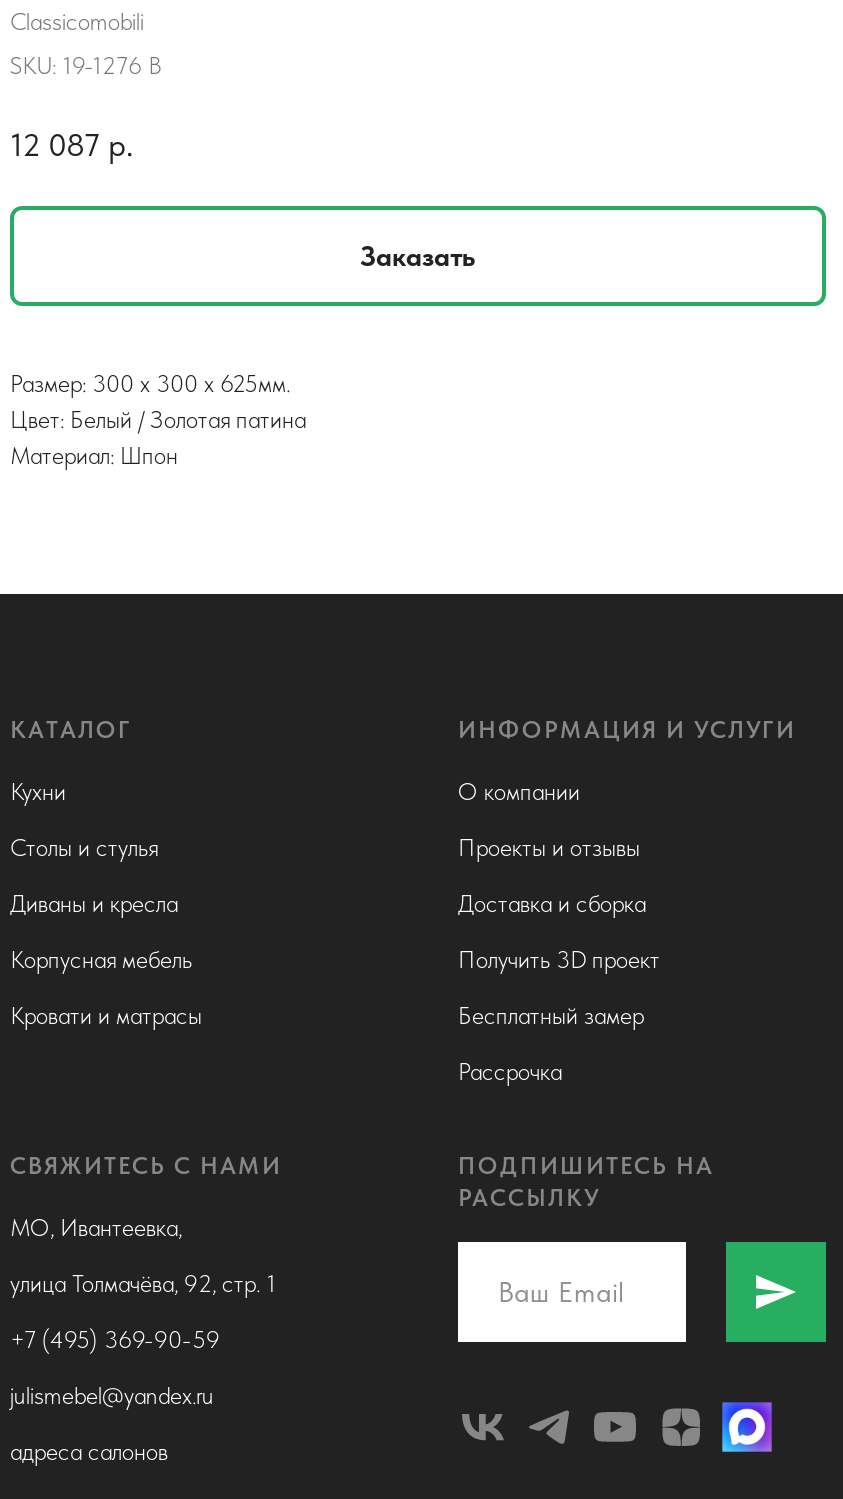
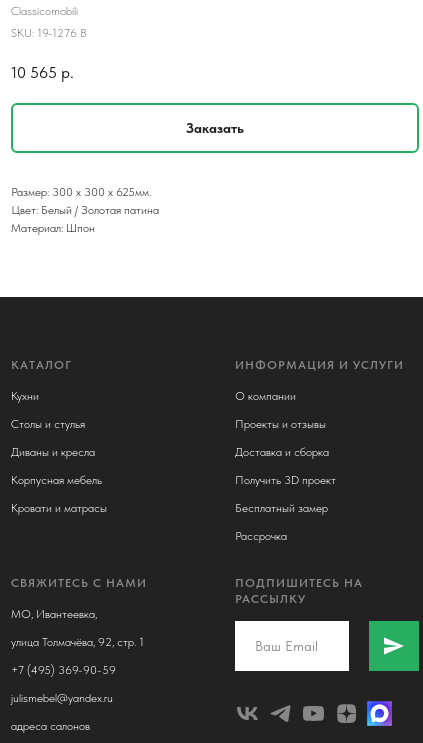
[10,126,134,164] 12 087 р. -> [11,63,74,82] 10 565 р.

